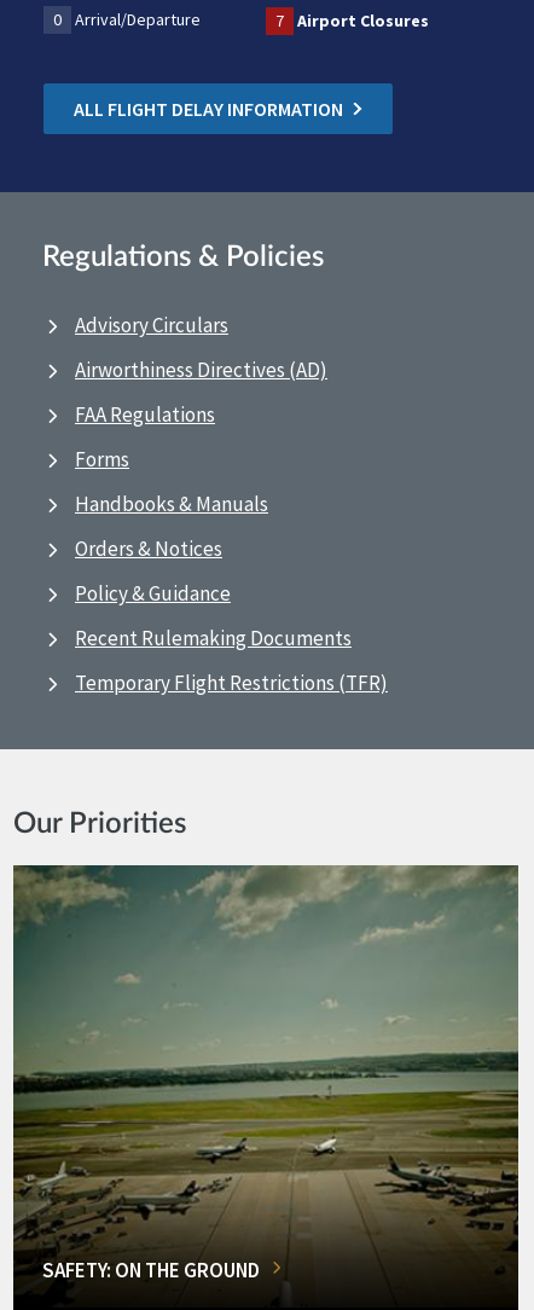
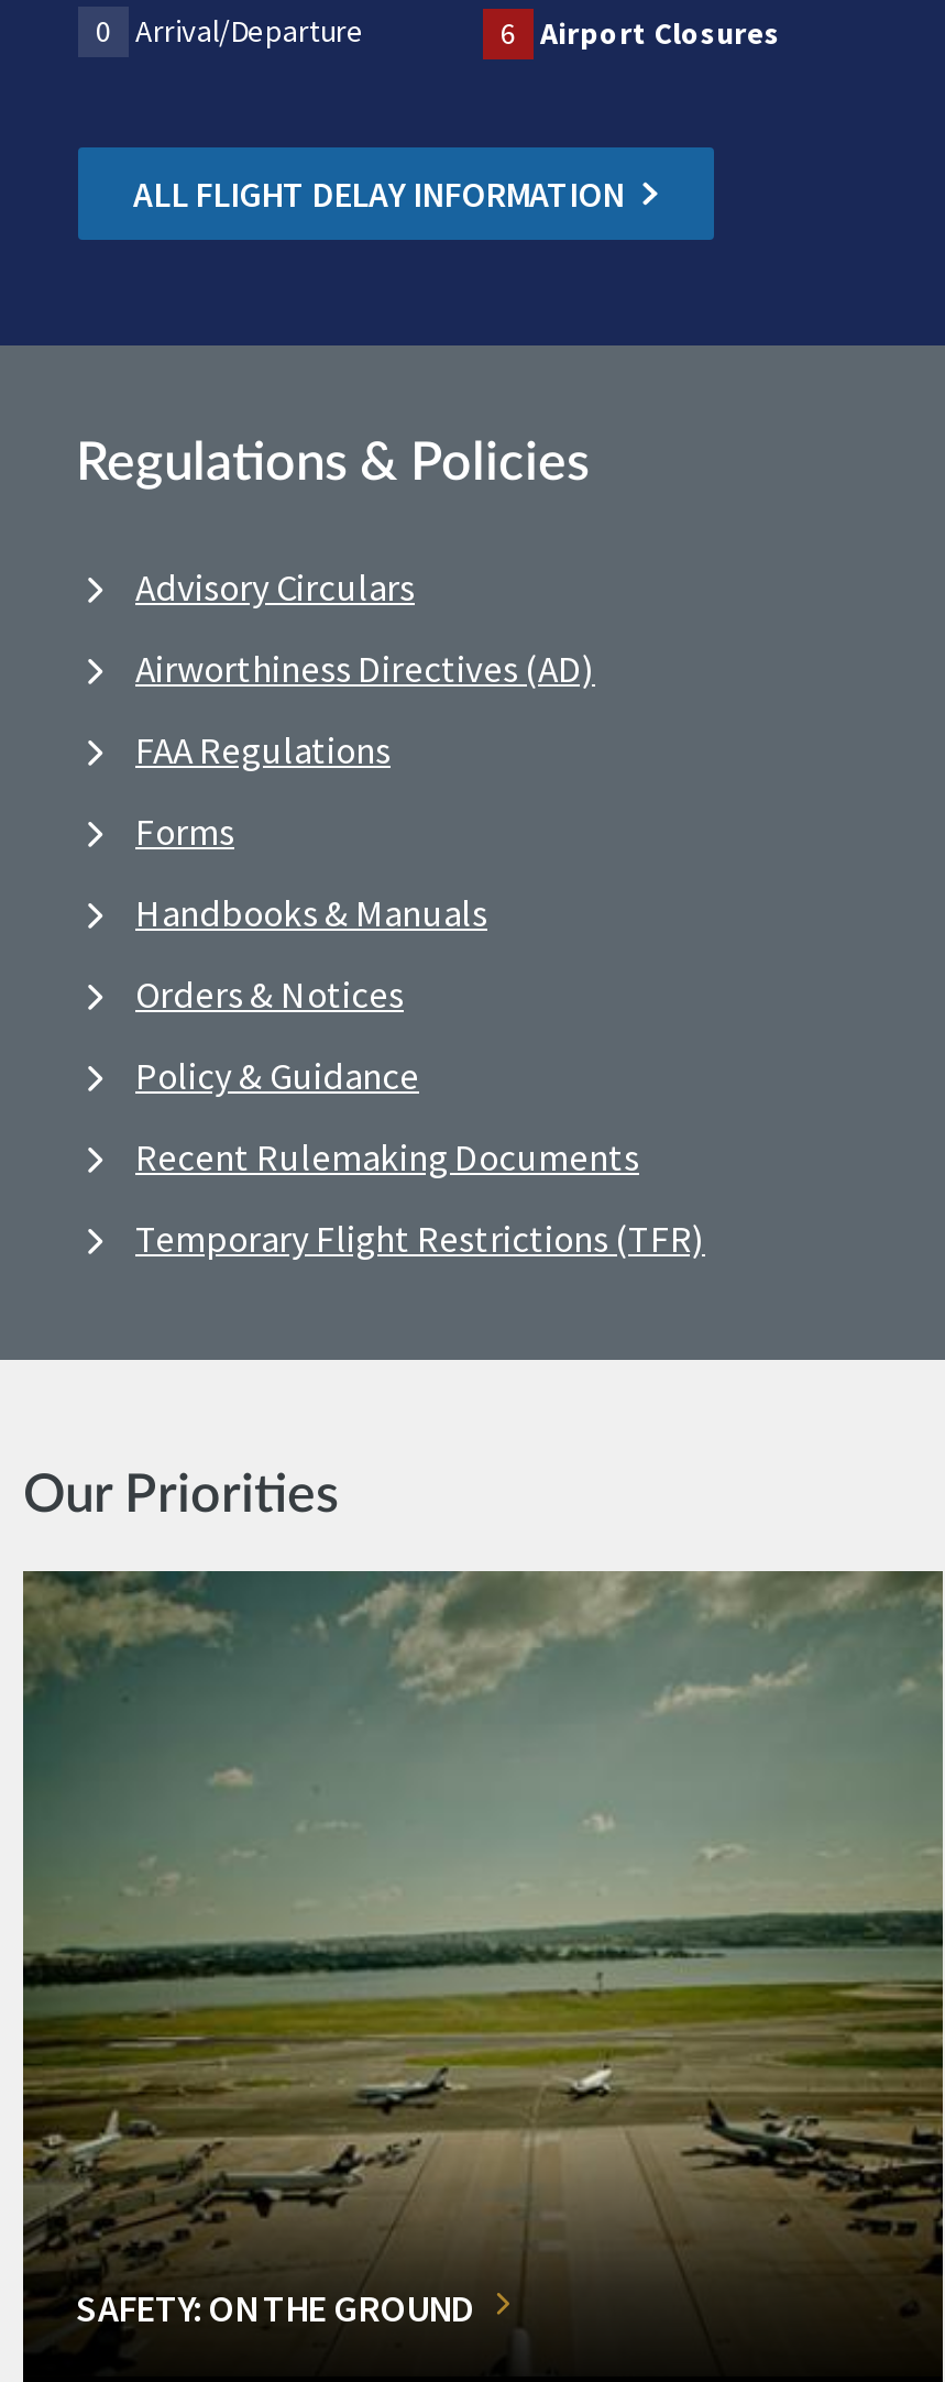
[275,10,429,32] 7 Airport Closures -> [501,14,780,53] 6 Airport Closures

